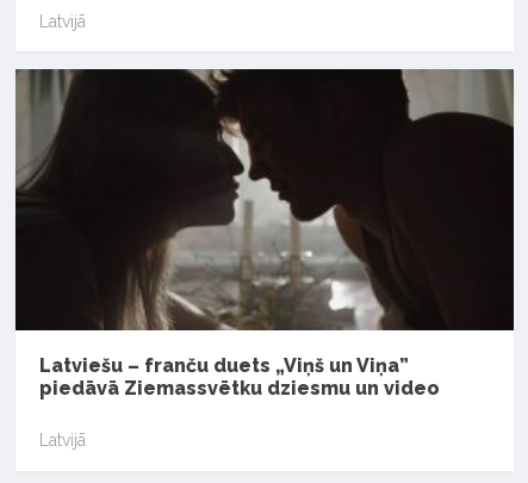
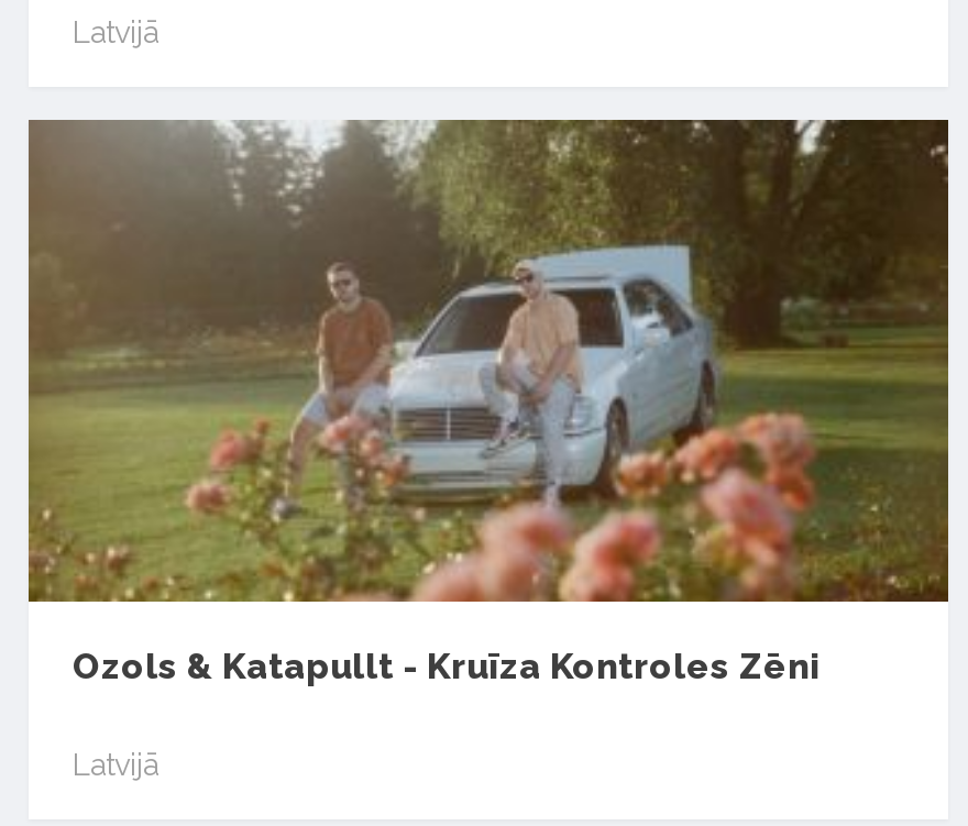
[14,68,514,399] [image] | Latviešu – franču duets „Viņš un Viņa” | piedāvā Ziemassvētku dziesmu un video -> [26,119,950,688] [image] | Ozols & Katapullt - Kruīza Kontroles Zēni

